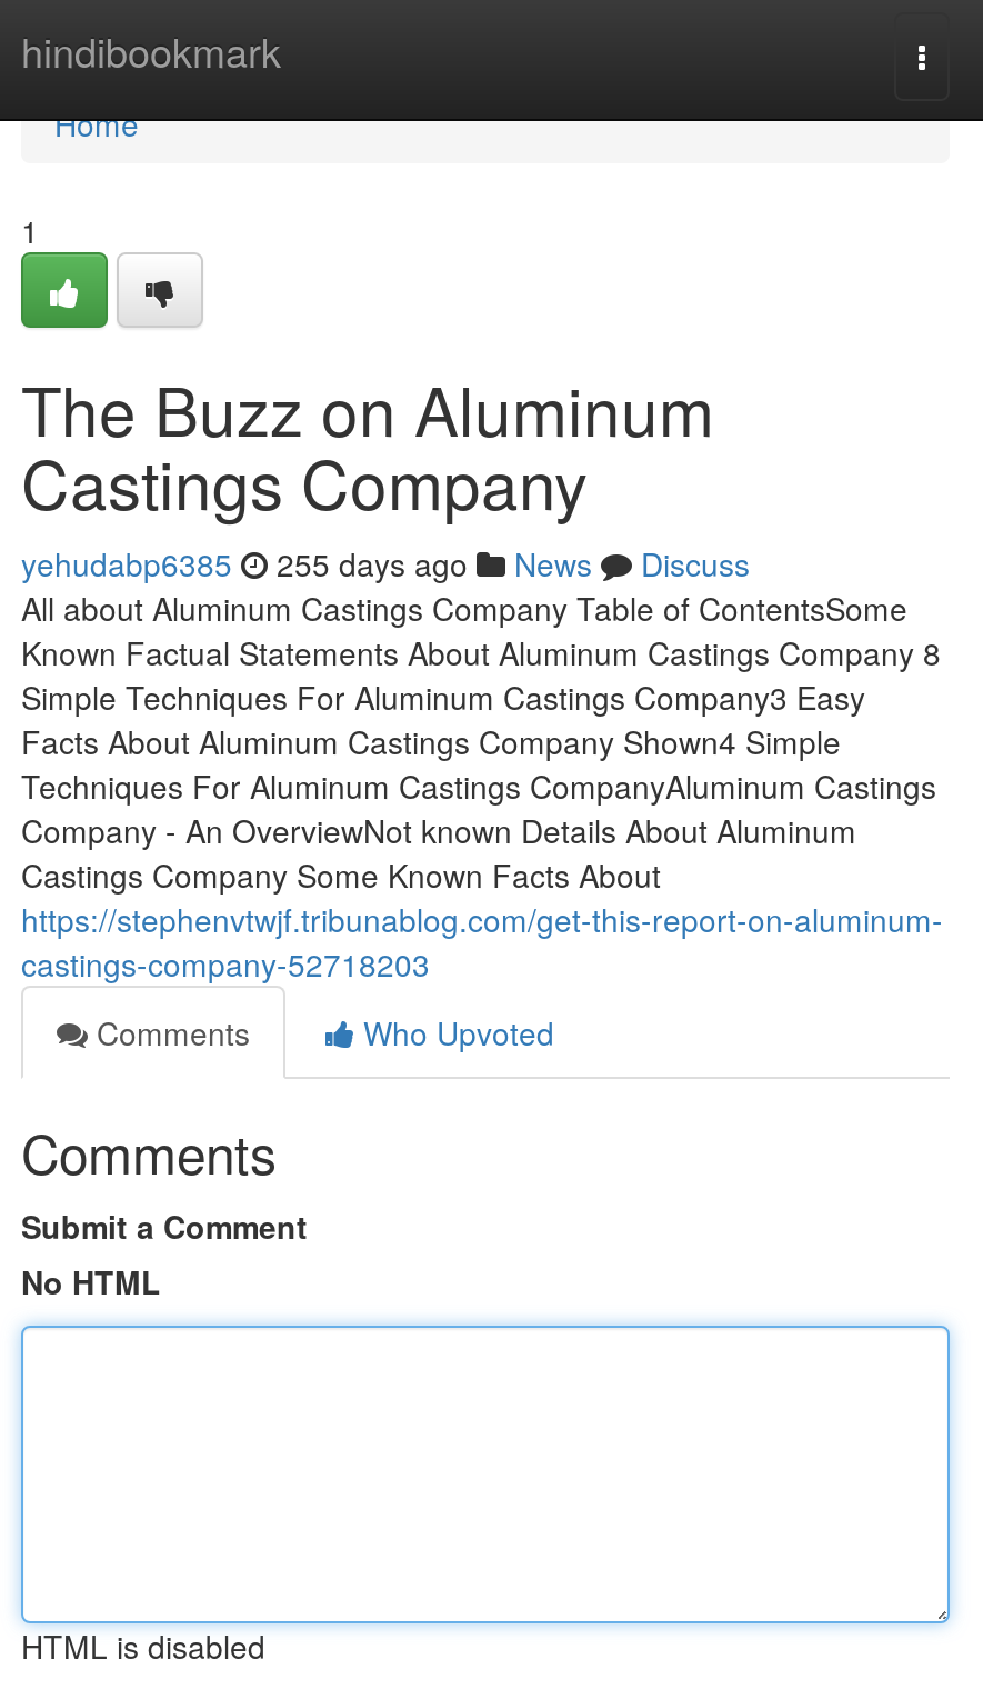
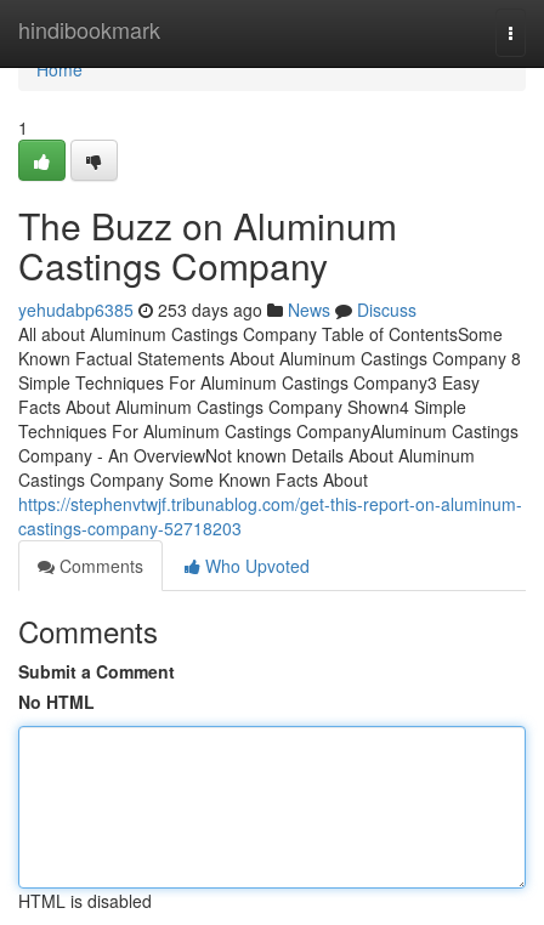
[21,541,750,586] yehudabp6385 255 days ago News Discuss -> [18,297,416,322] yehudabp6385 253 days ago News Discuss

